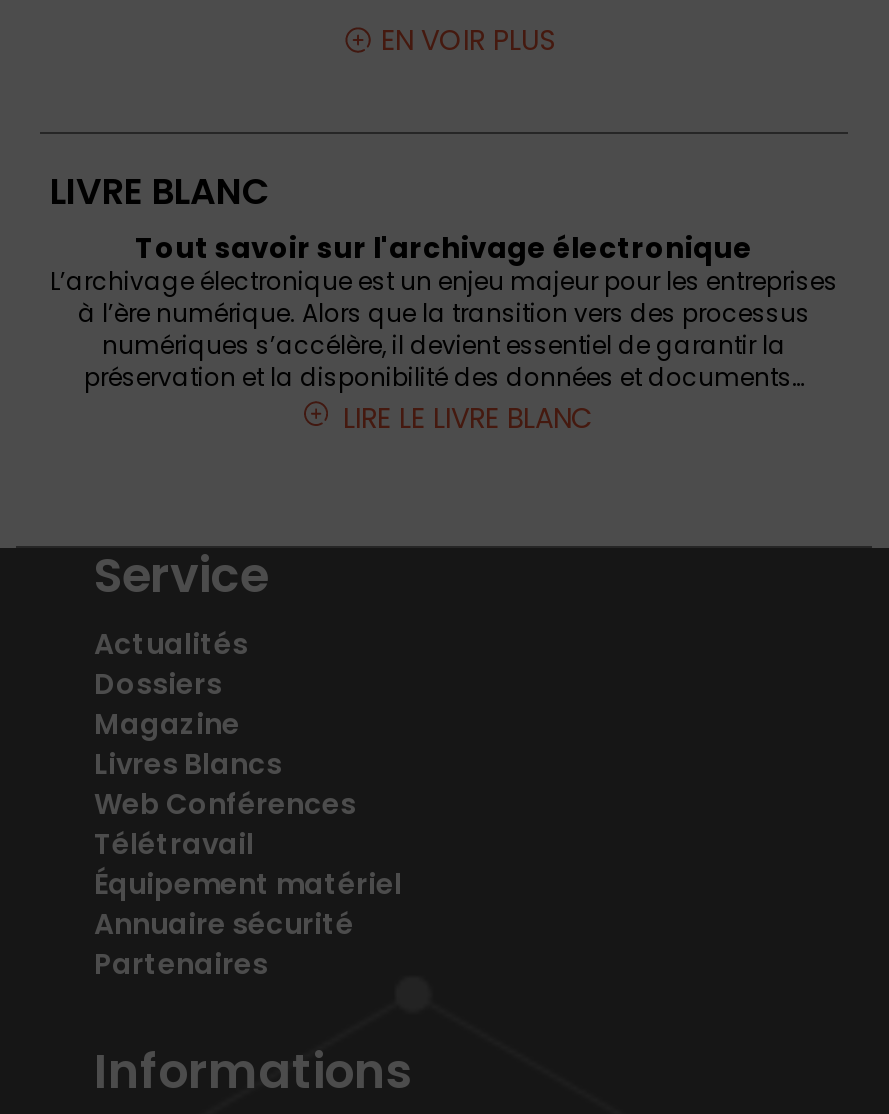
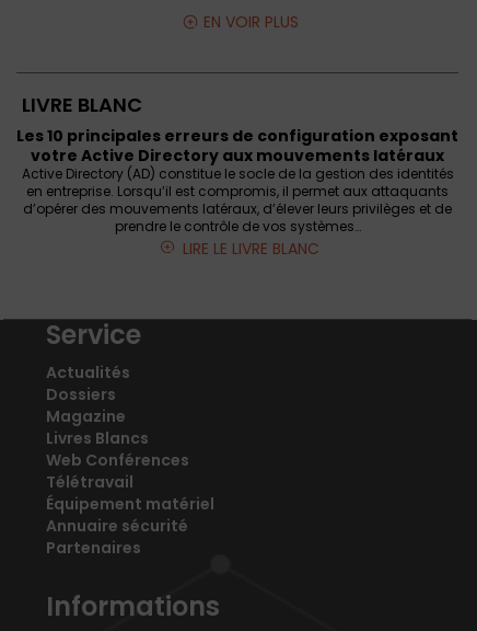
[50,227,838,393] Tout savoir sur l'archivage électronique | L’archivage électronique est un enjeu majeur pour les entreprises | à l’ère numérique. Alors que la transition vers des processus | numériques s’accélère, il devient essentiel de garantir la | préservation et la disponibilité des données et documents… -> [16,125,458,236] Les 10 principales erreurs de configuration exposant | votre Active Directory aux mouvements latéraux | Active Directory (AD) constitue le socle de la gestion des identités | en entreprise. Lorsqu’il est compromis, il permet aux attaquants | d’opérer des mouvements latéraux, d’élever leurs privilèges et de | prendre le contrôle de vos systèmes…

